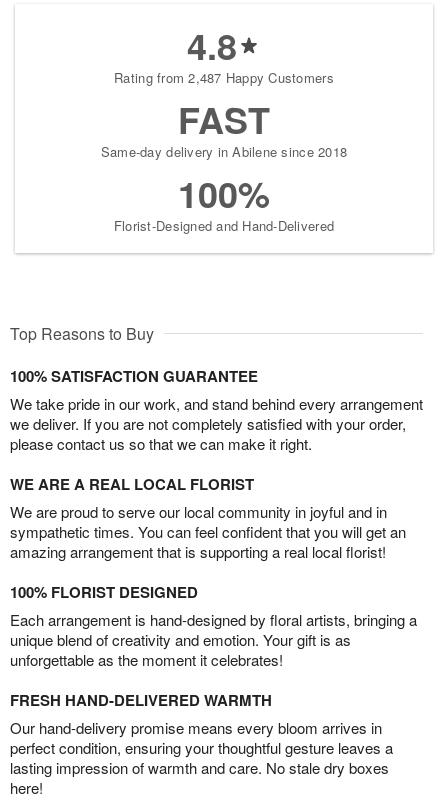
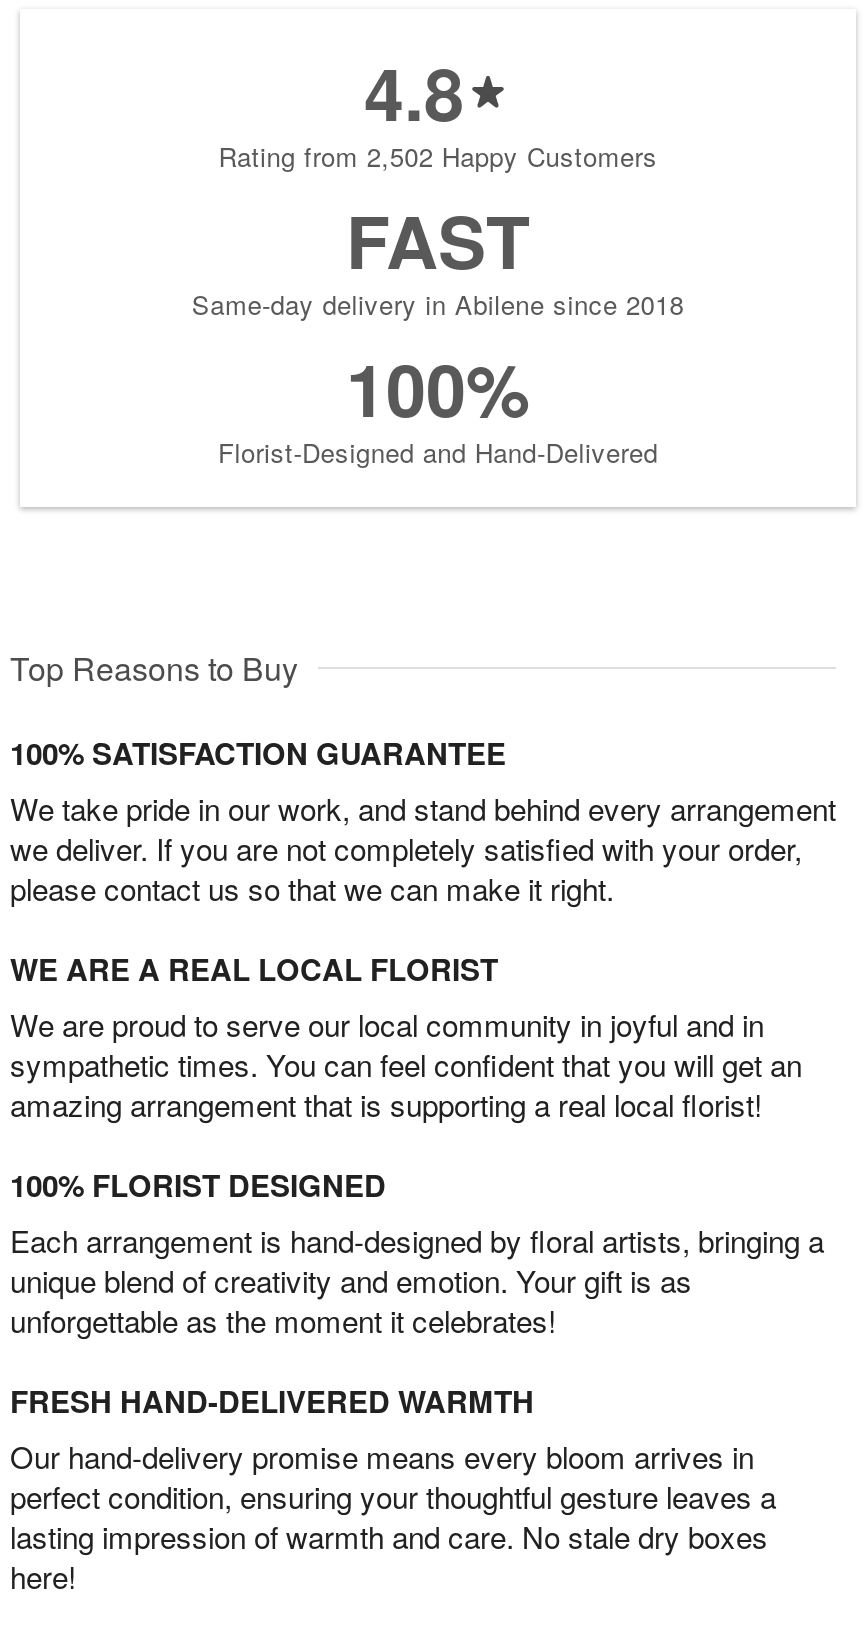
[114,68,334,87] Rating from 2,487 Happy Customers -> [218,138,658,176] Rating from 2,502 Happy Customers

